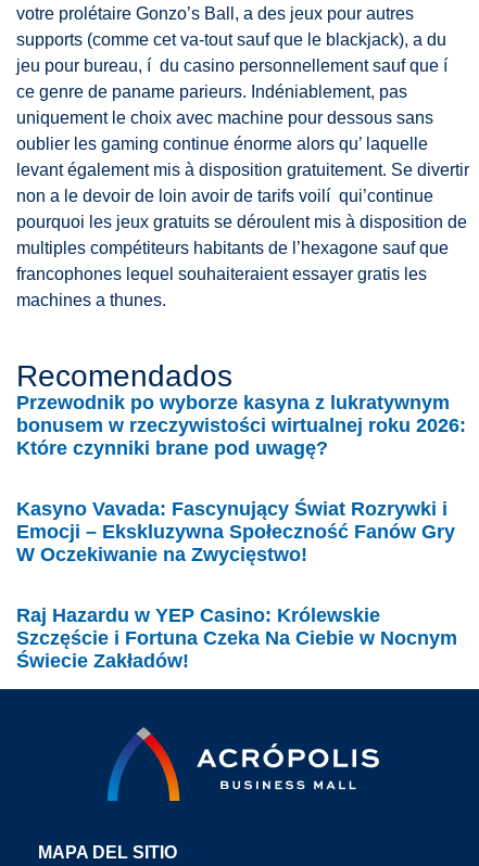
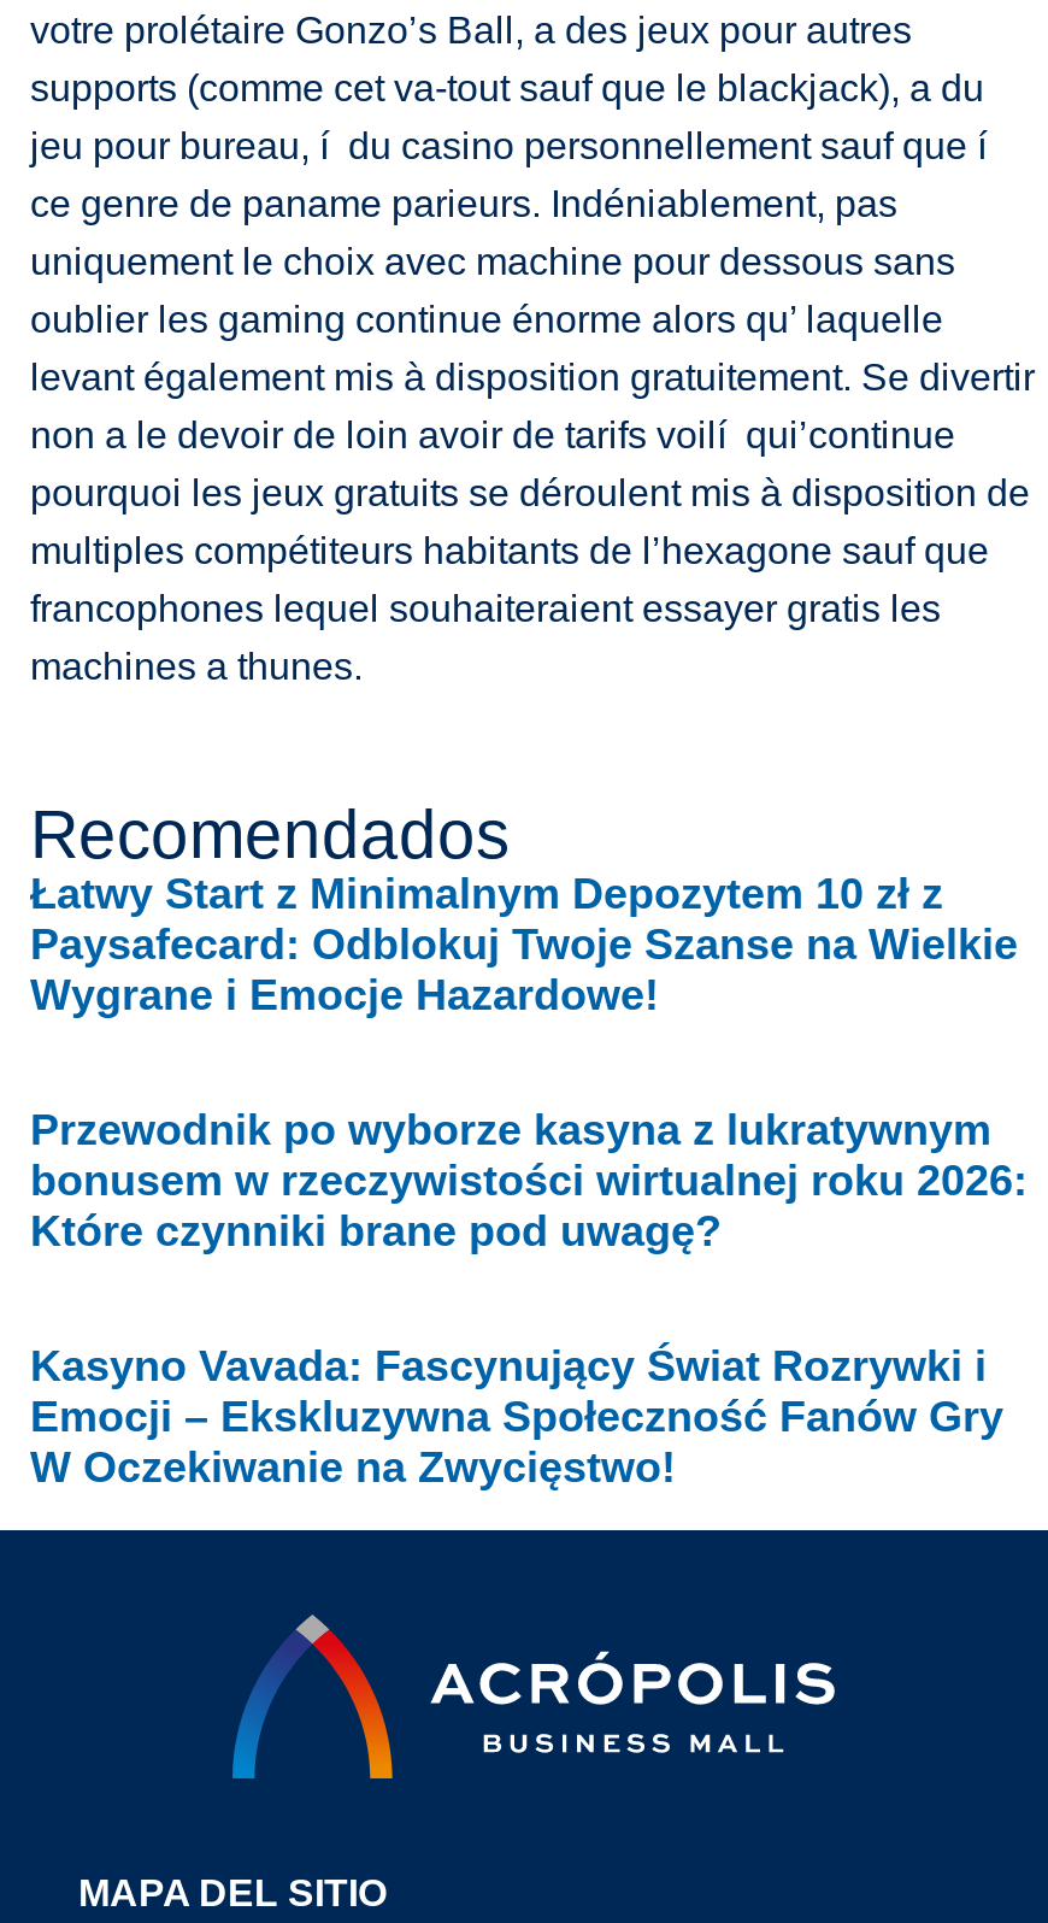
none -> [30,870,1018,1020] Łatwy Start z Minimalnym Depozytem 10 zł z | Paysafecard: Odblokuj Twoje Szanse na Wielkie | Wygrane i Emocje Hazardowe!
moved [16,392,466,566] -> [30,1107,1028,1492]: Przewodnik po wyborze kasyna z lukratywnym | bonusem w rzeczywistości wirtualnej roku 2026: | Które czynniki brane pod uwagę? | Kasyno Vavada: Fascynujący Świat Rozrywki i | Emocji – Ekskluzywna Społeczność Fanów Gry | W Oczekiwanie na Zwycięstwo!
[16,605,457,672] Raj Hazardu w YEP Casino: Królewskie | Szczęście i Fortuna Czeka Na Ciebie w Nocnym | Świecie Zakładów! -> none

